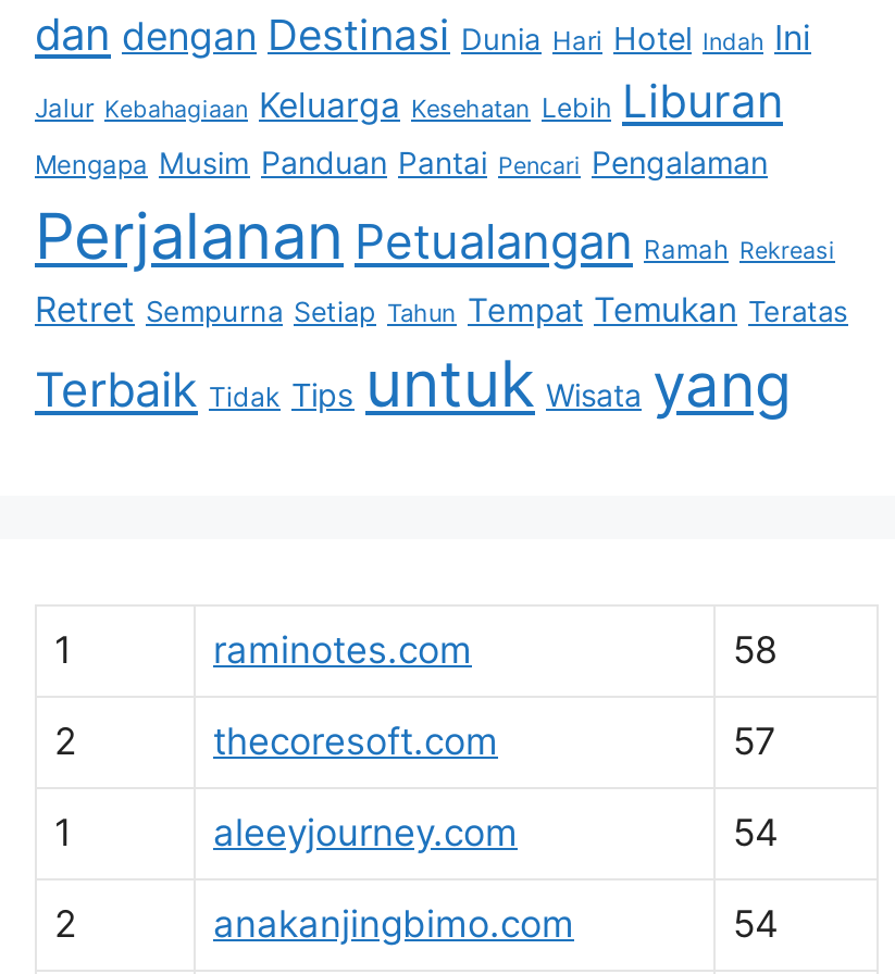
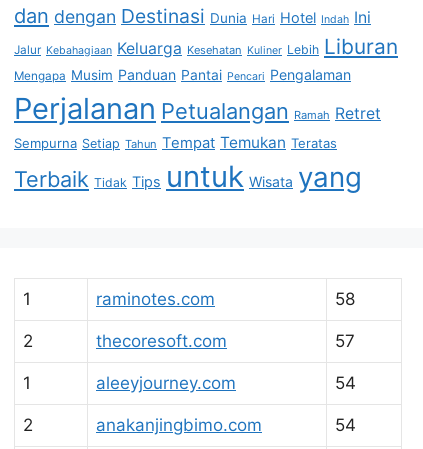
[35,75,783,129] Jalur Kebahagiaan Keluarga Kesehatan Lebih Liburan -> [14,34,398,59] Jalur Kebahagiaan Keluarga Kesehatan Kuliner Lebih Liburan
[35,199,848,332] Perjalanan Petualangan Ramah Rekreasi | Retret Sempurna Setiap Tahun Tempat Temukan Teratas -> [14,91,381,152] Perjalanan Petualangan Ramah Retret | Sempurna Setiap Tahun Tempat Temukan Teratas

